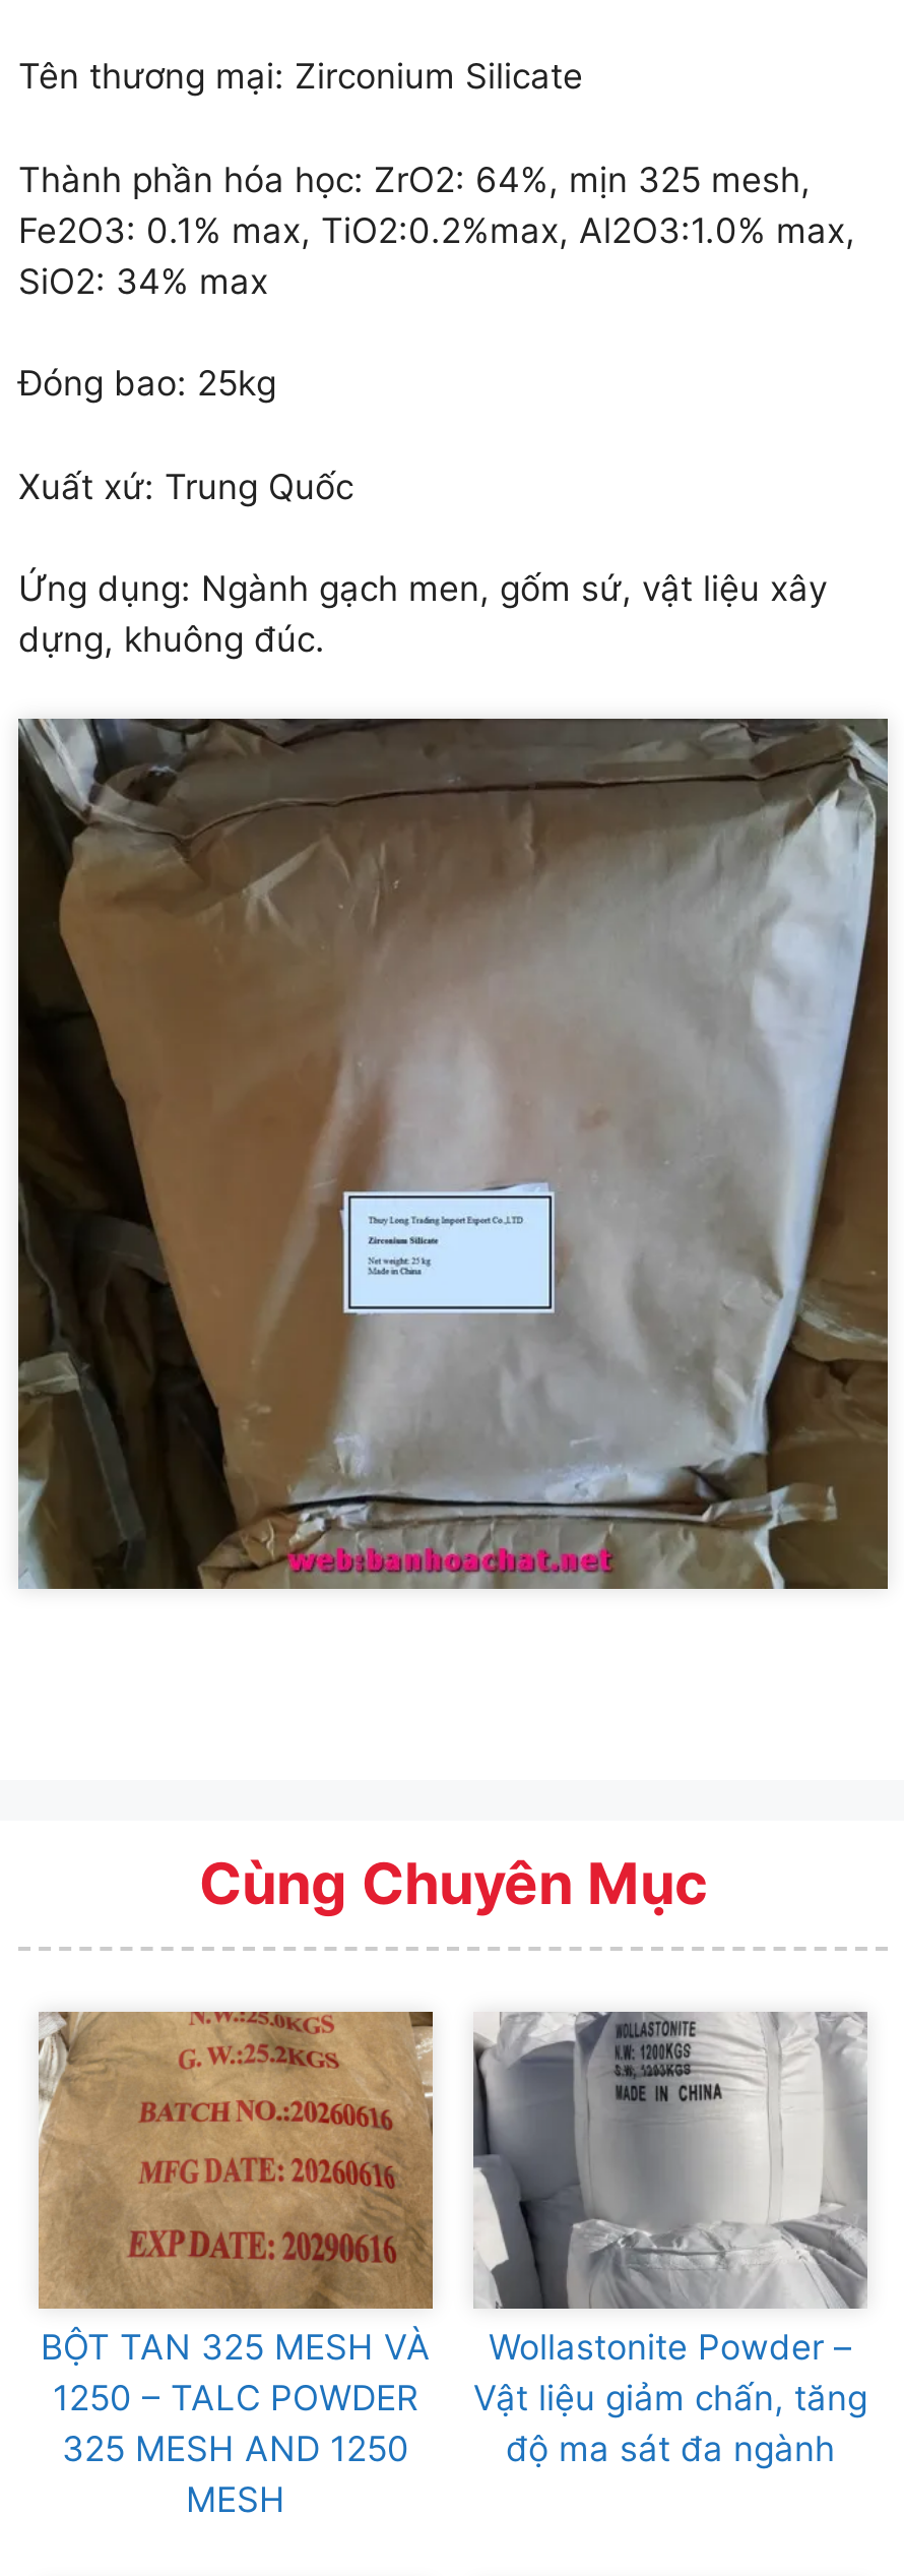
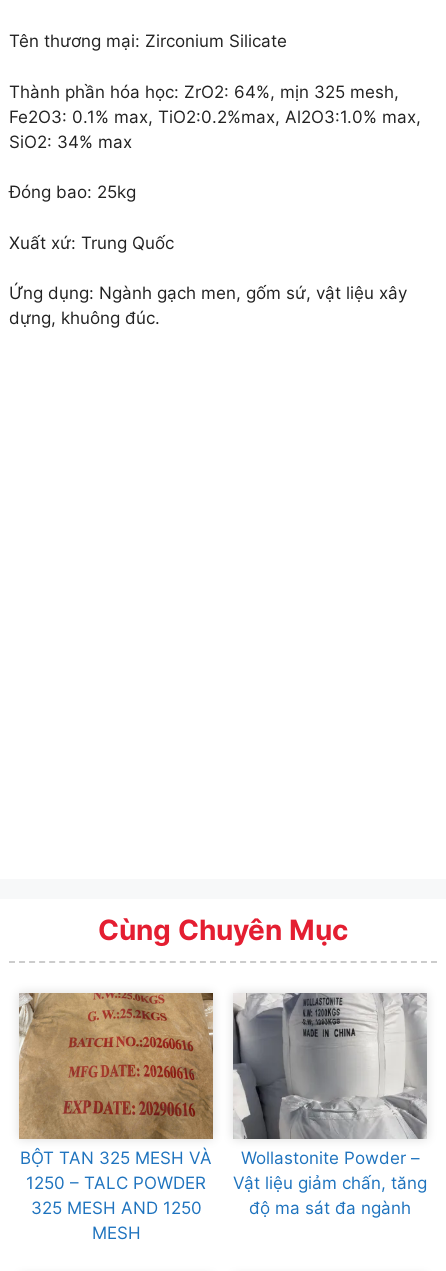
[16,717,890,1591] [image] -> none

